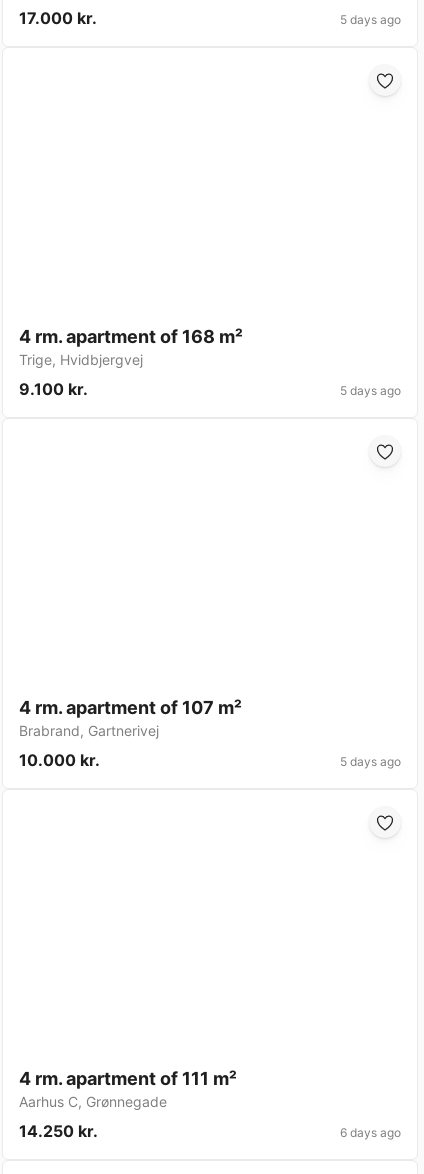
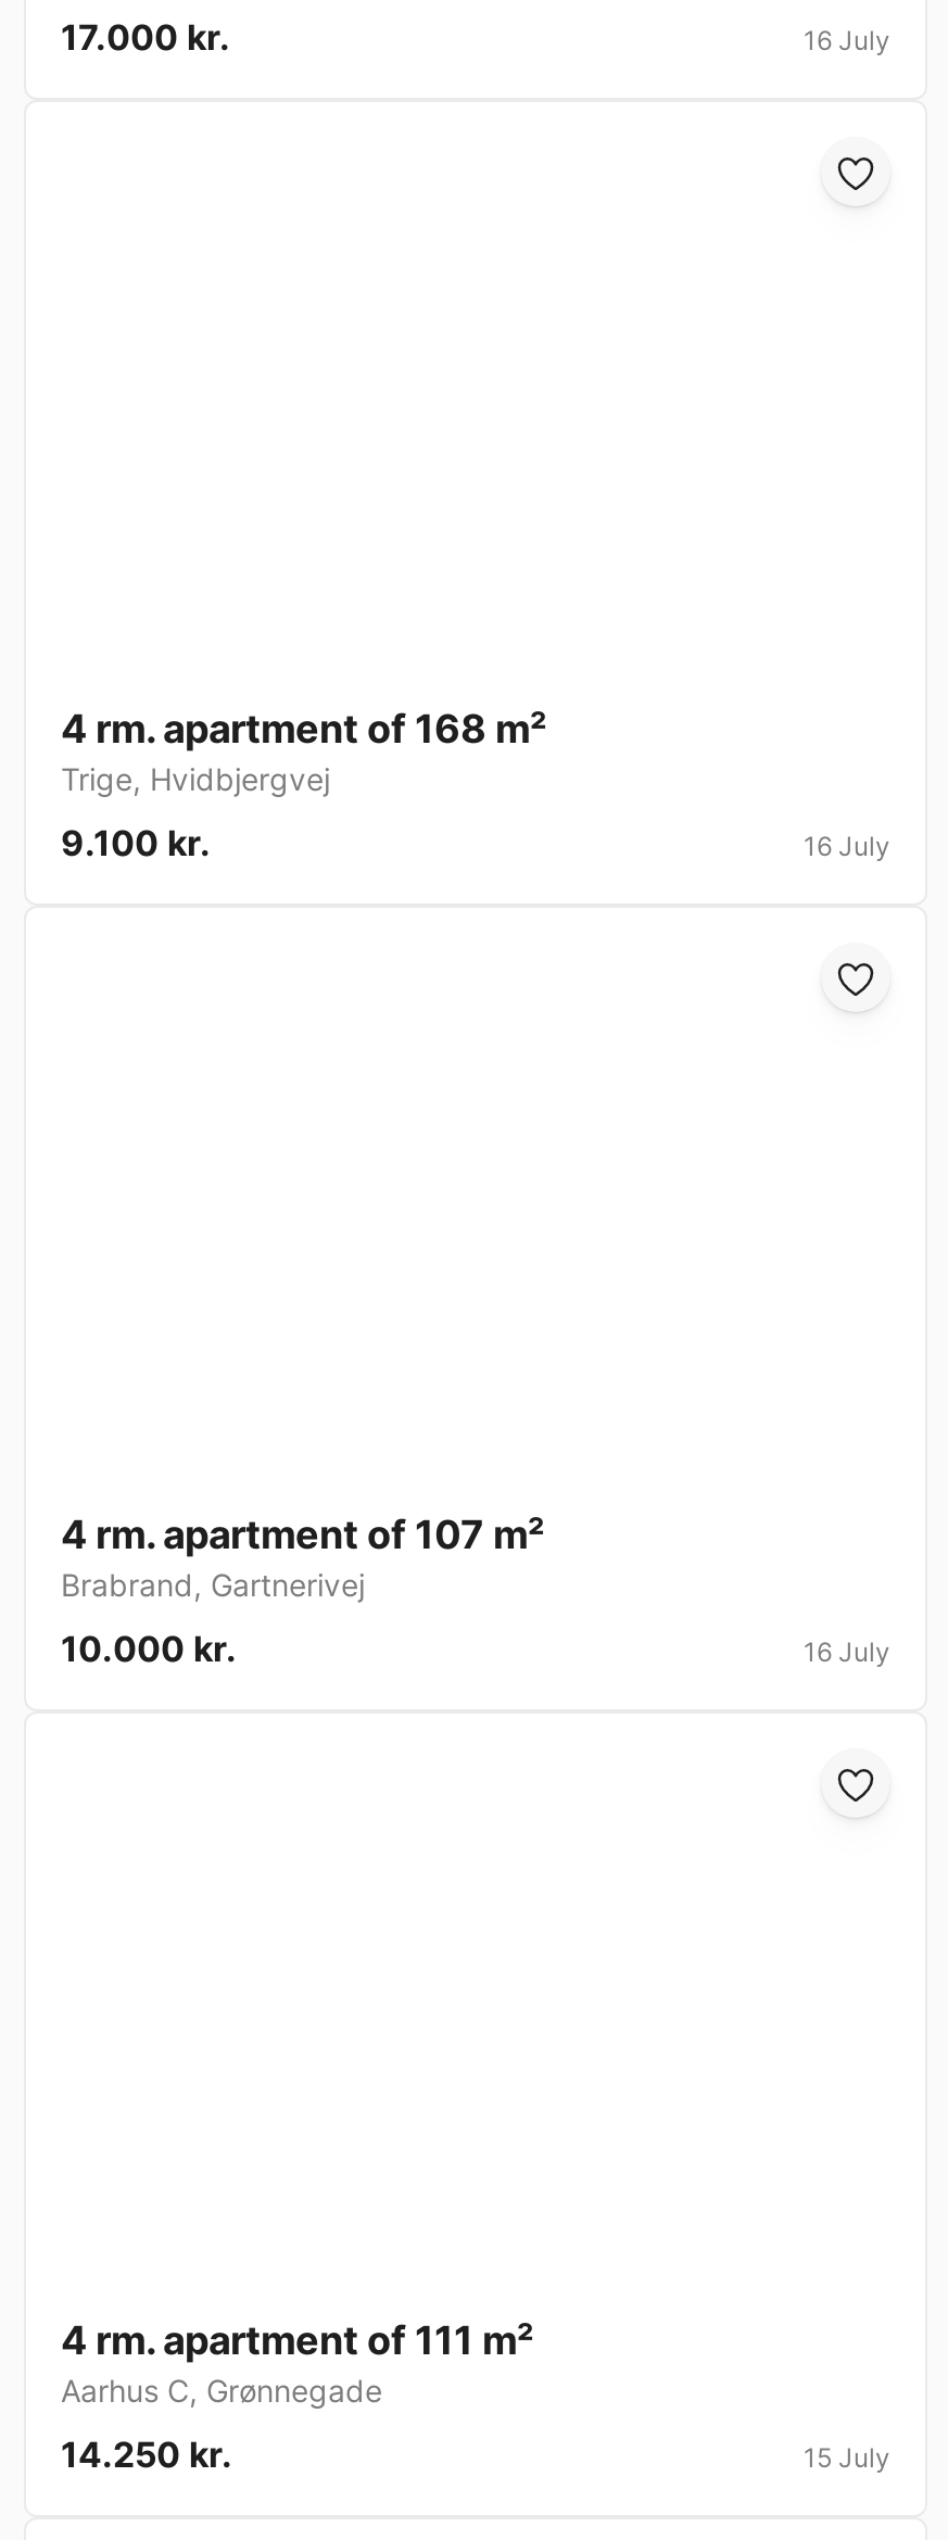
[340,12,401,27] 5 days ago -> [804,25,890,57] 16 July
[340,383,401,398] 5 days ago -> [804,831,890,863] 16 July
[340,754,401,769] 5 days ago -> [804,1636,890,1669] 16 July
[340,1125,401,1140] 6 days ago -> [804,2442,890,2475] 15 July

